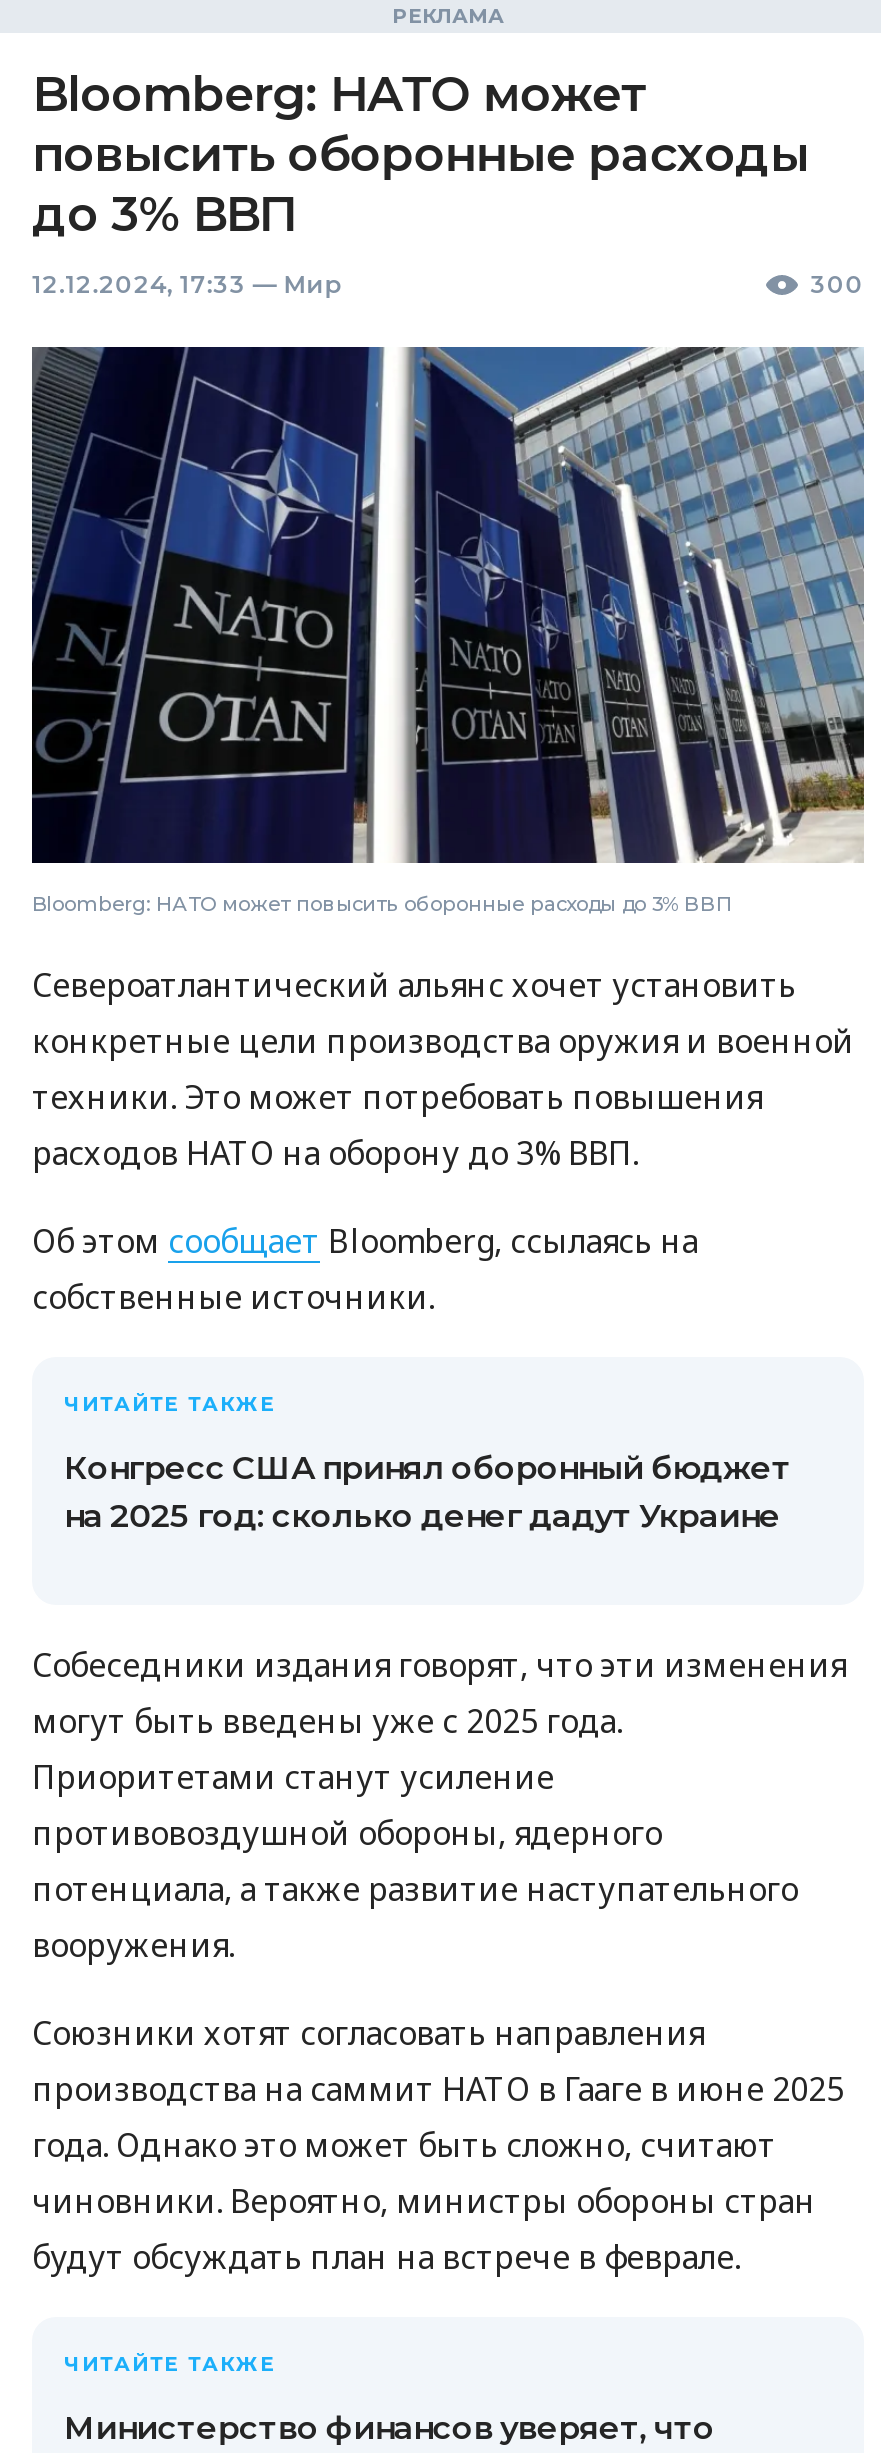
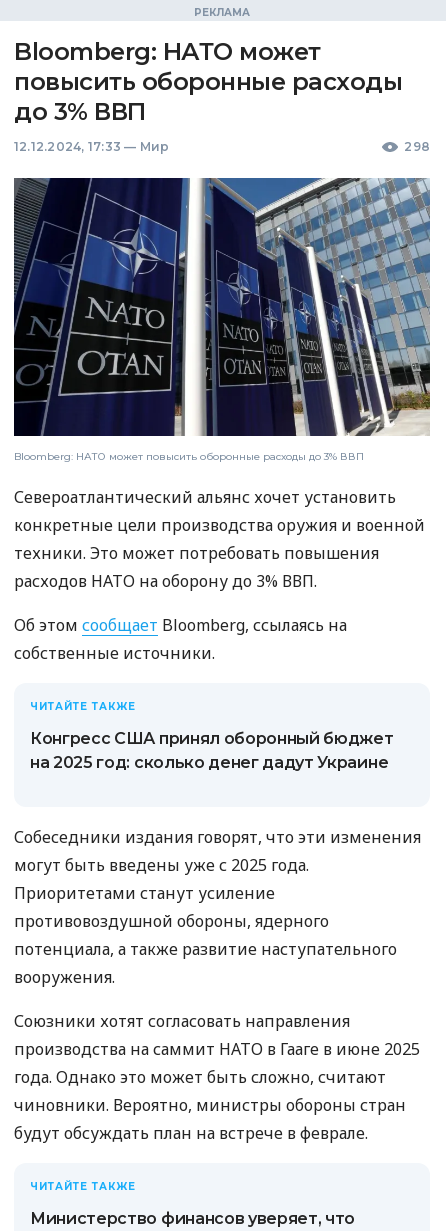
[811,269,864,299] 300 -> [404,139,430,154] 298

